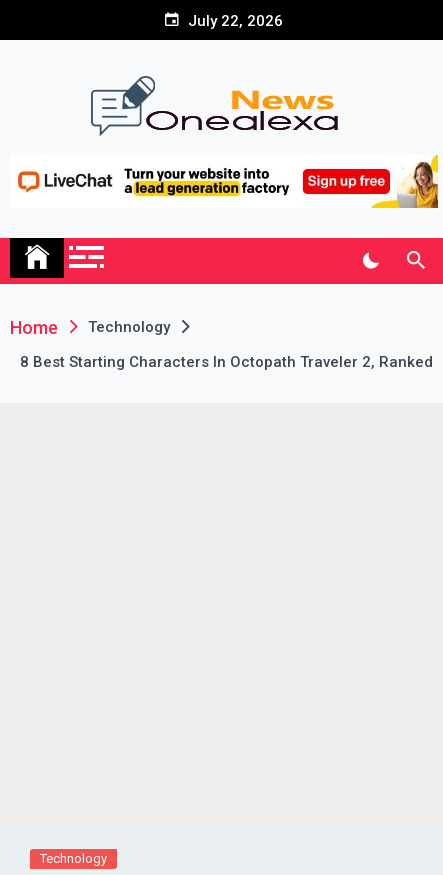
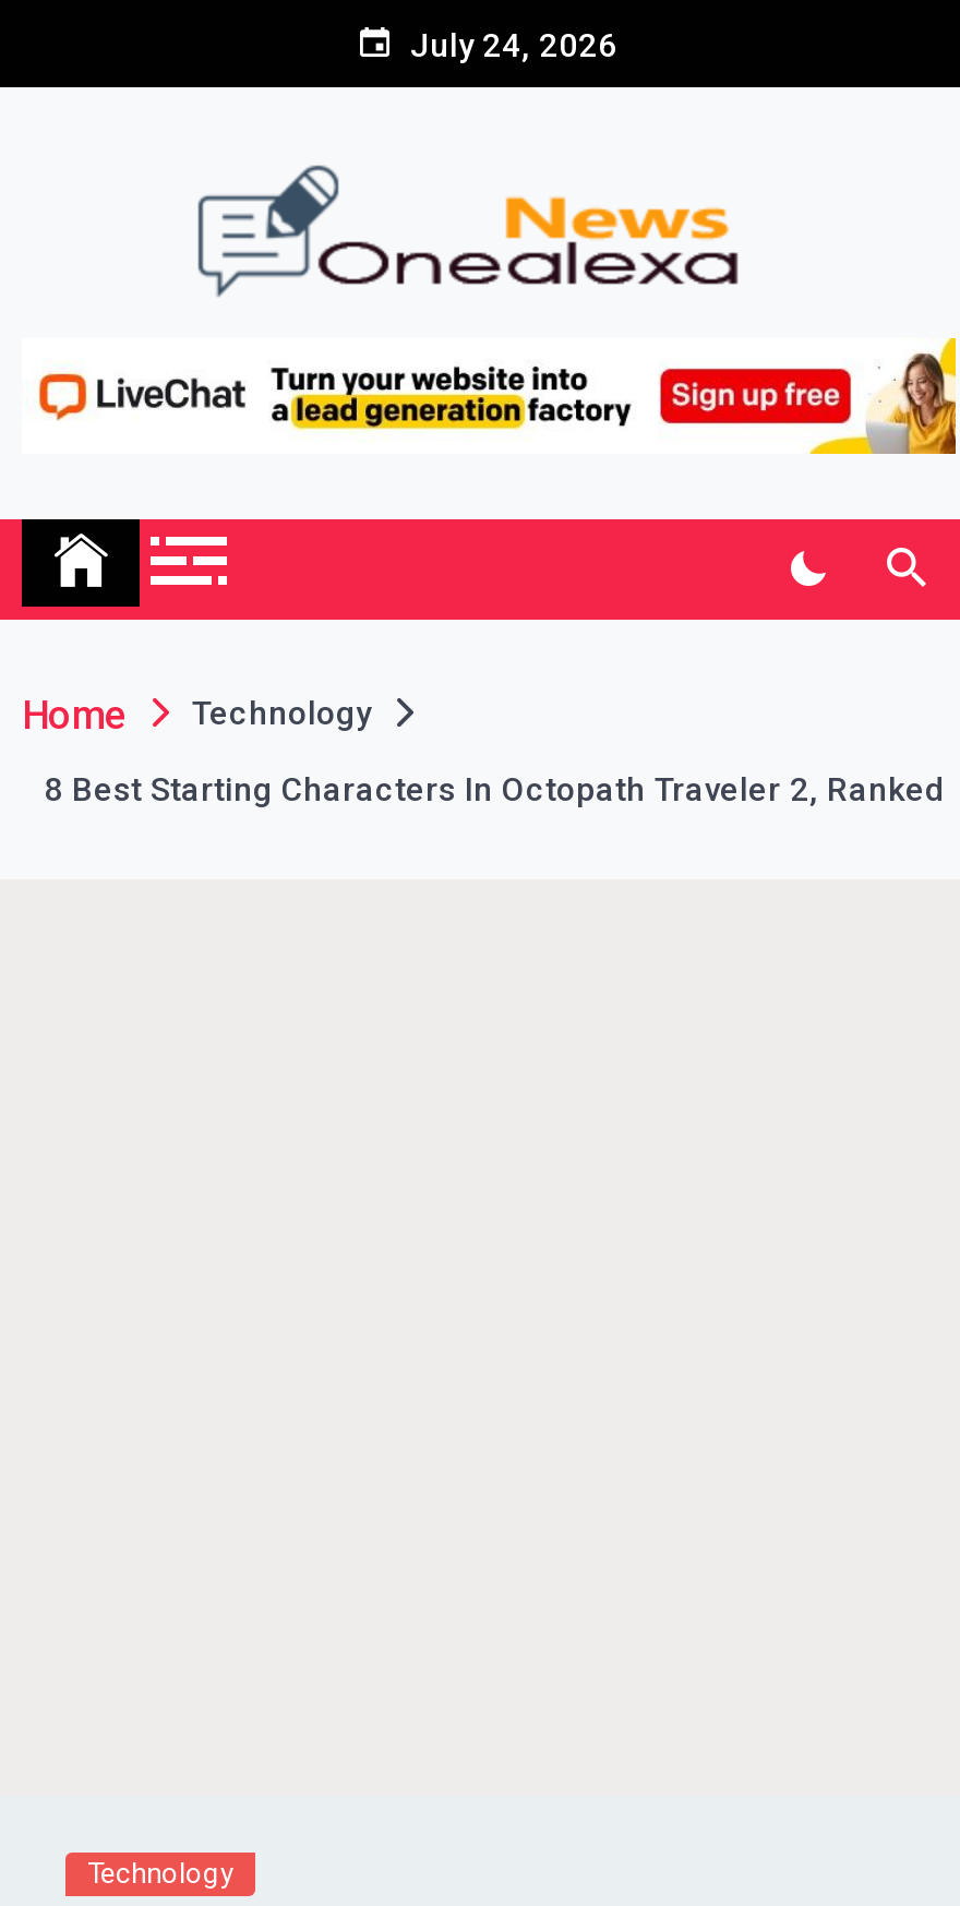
[184,12,283,30] July 22, 2026 -> [401,26,617,65] July 24, 2026

